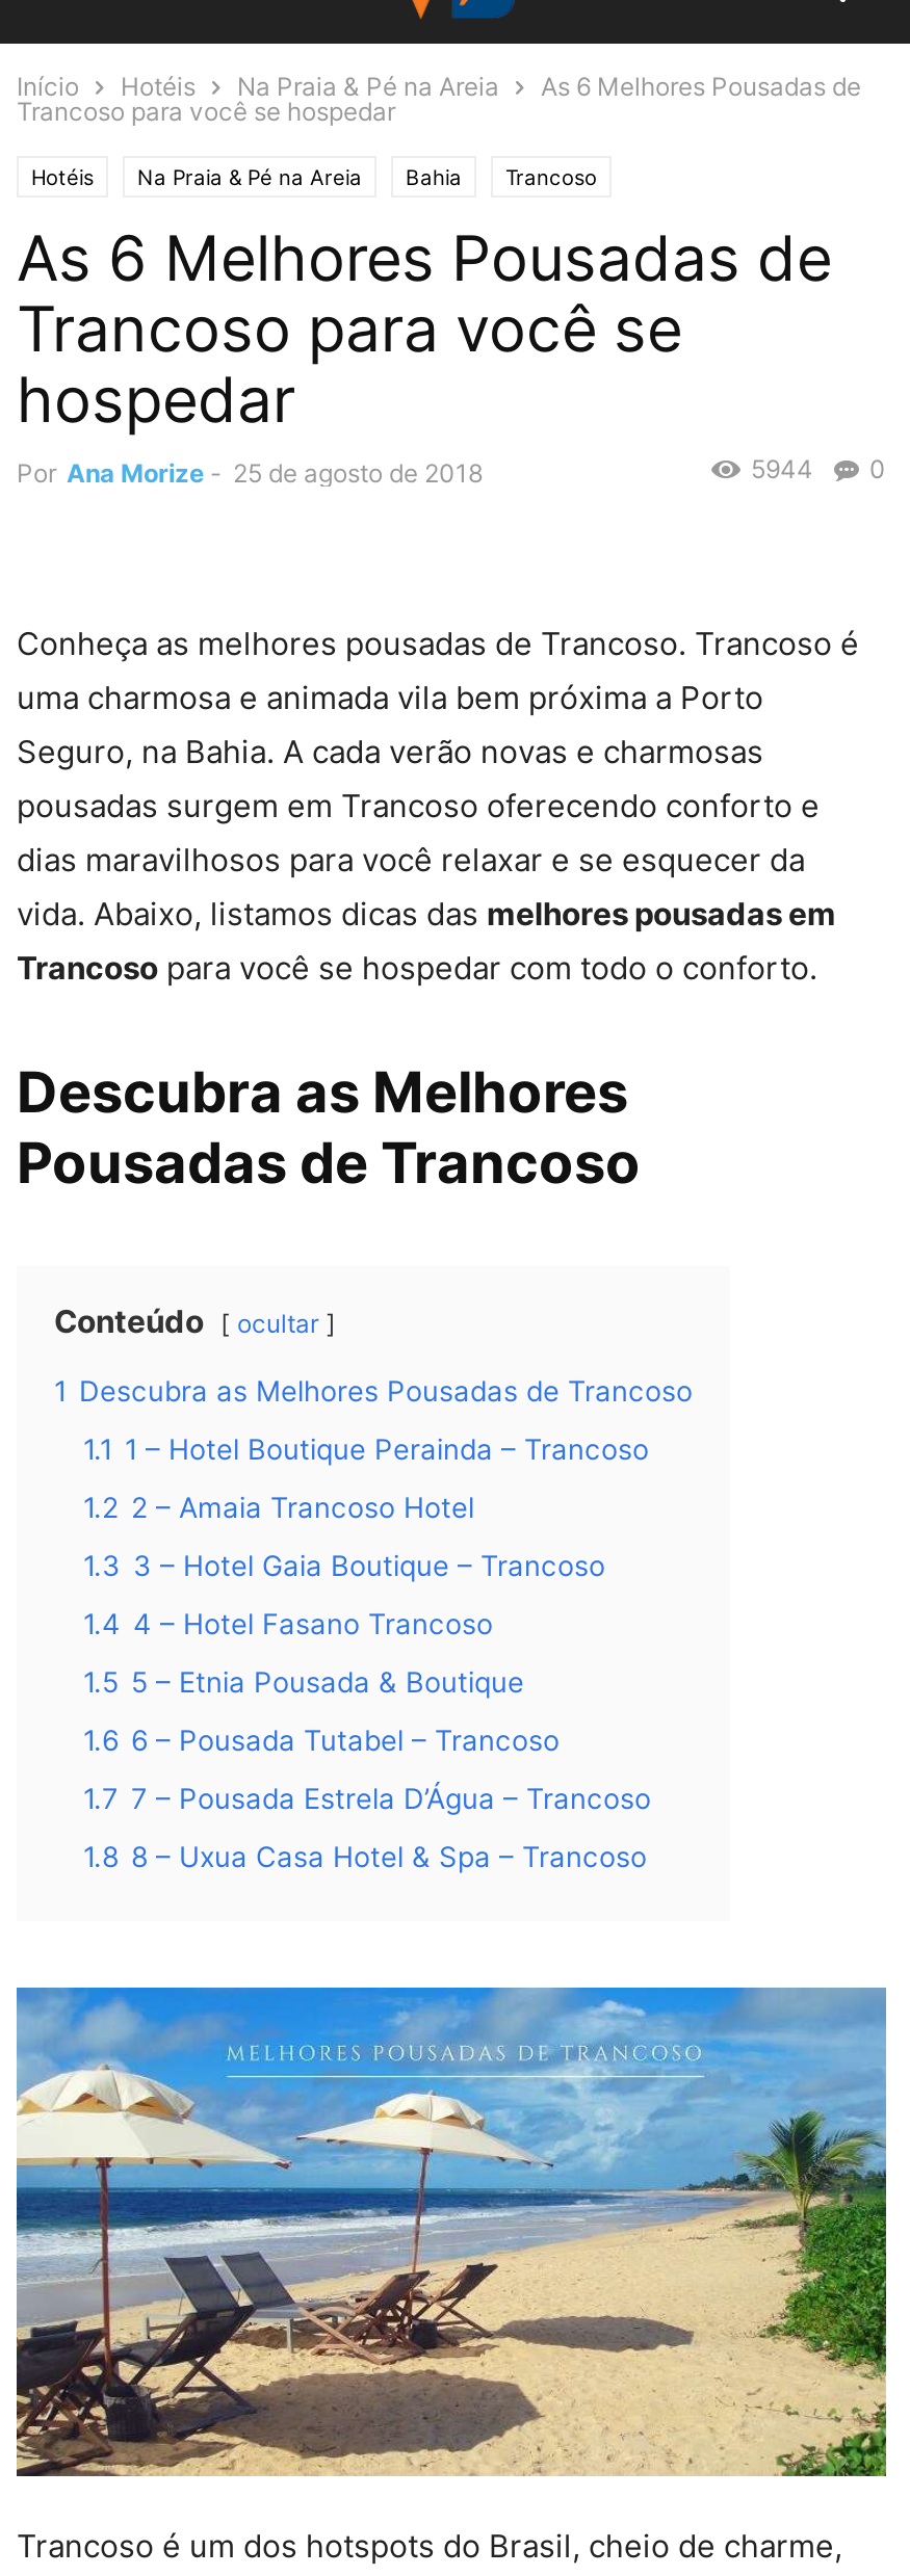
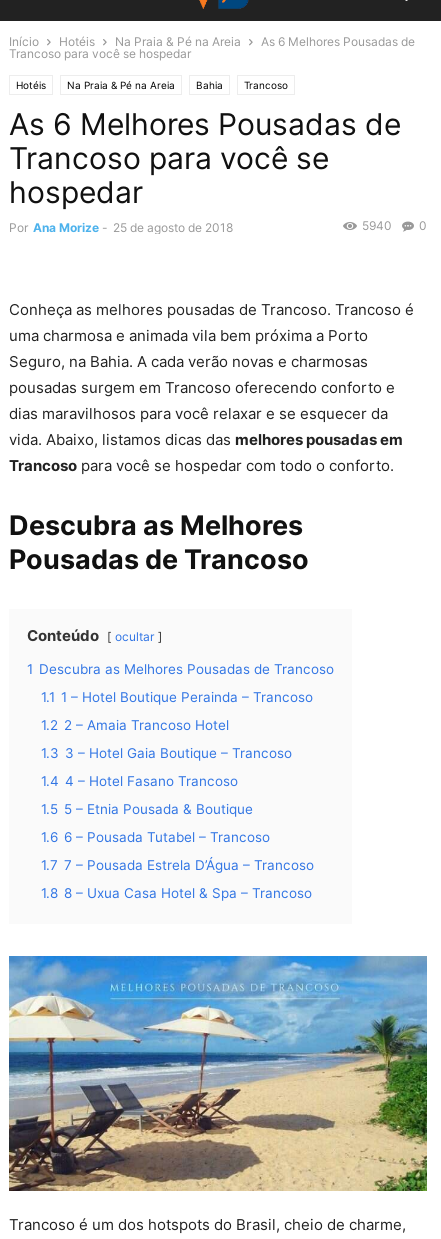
[751,453,886,484] 5944 0 -> [362,218,427,233] 5940 0

